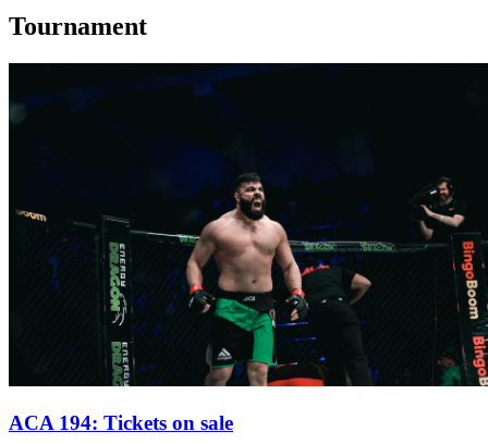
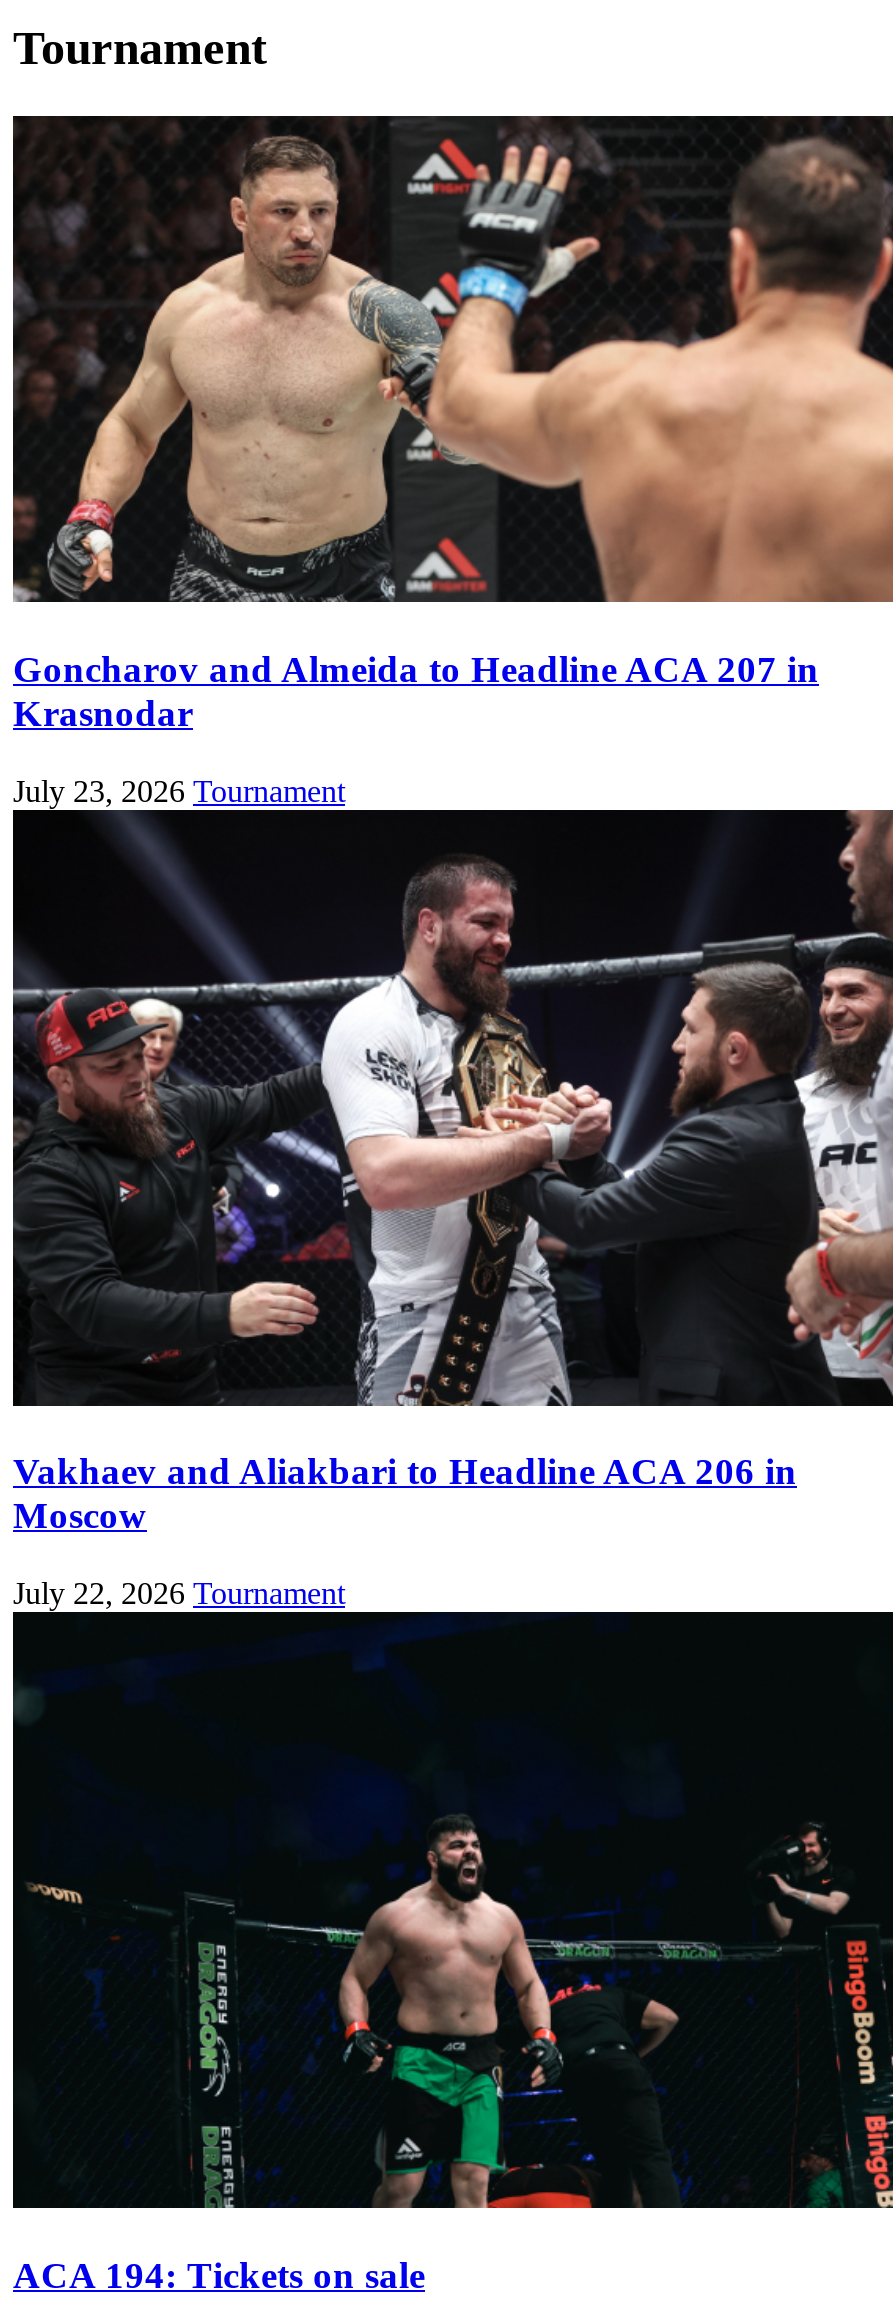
none -> [11,116,887,808] [image] | Goncharov and Almeida to Headline ACA 207 in | Krasnodar | July 23, 2026 Tournament
none -> [11,808,887,1610] [image] | Vakhaev and Aliakbari to Headline ACA 206 in | Moscow | July 22, 2026 Tournament

